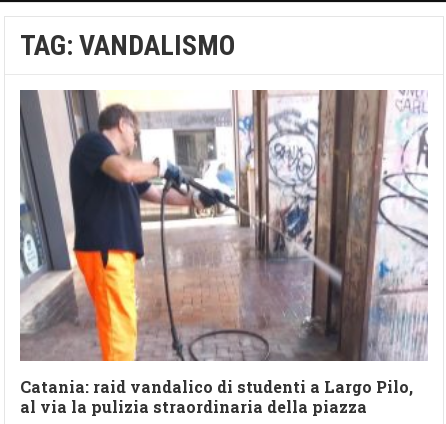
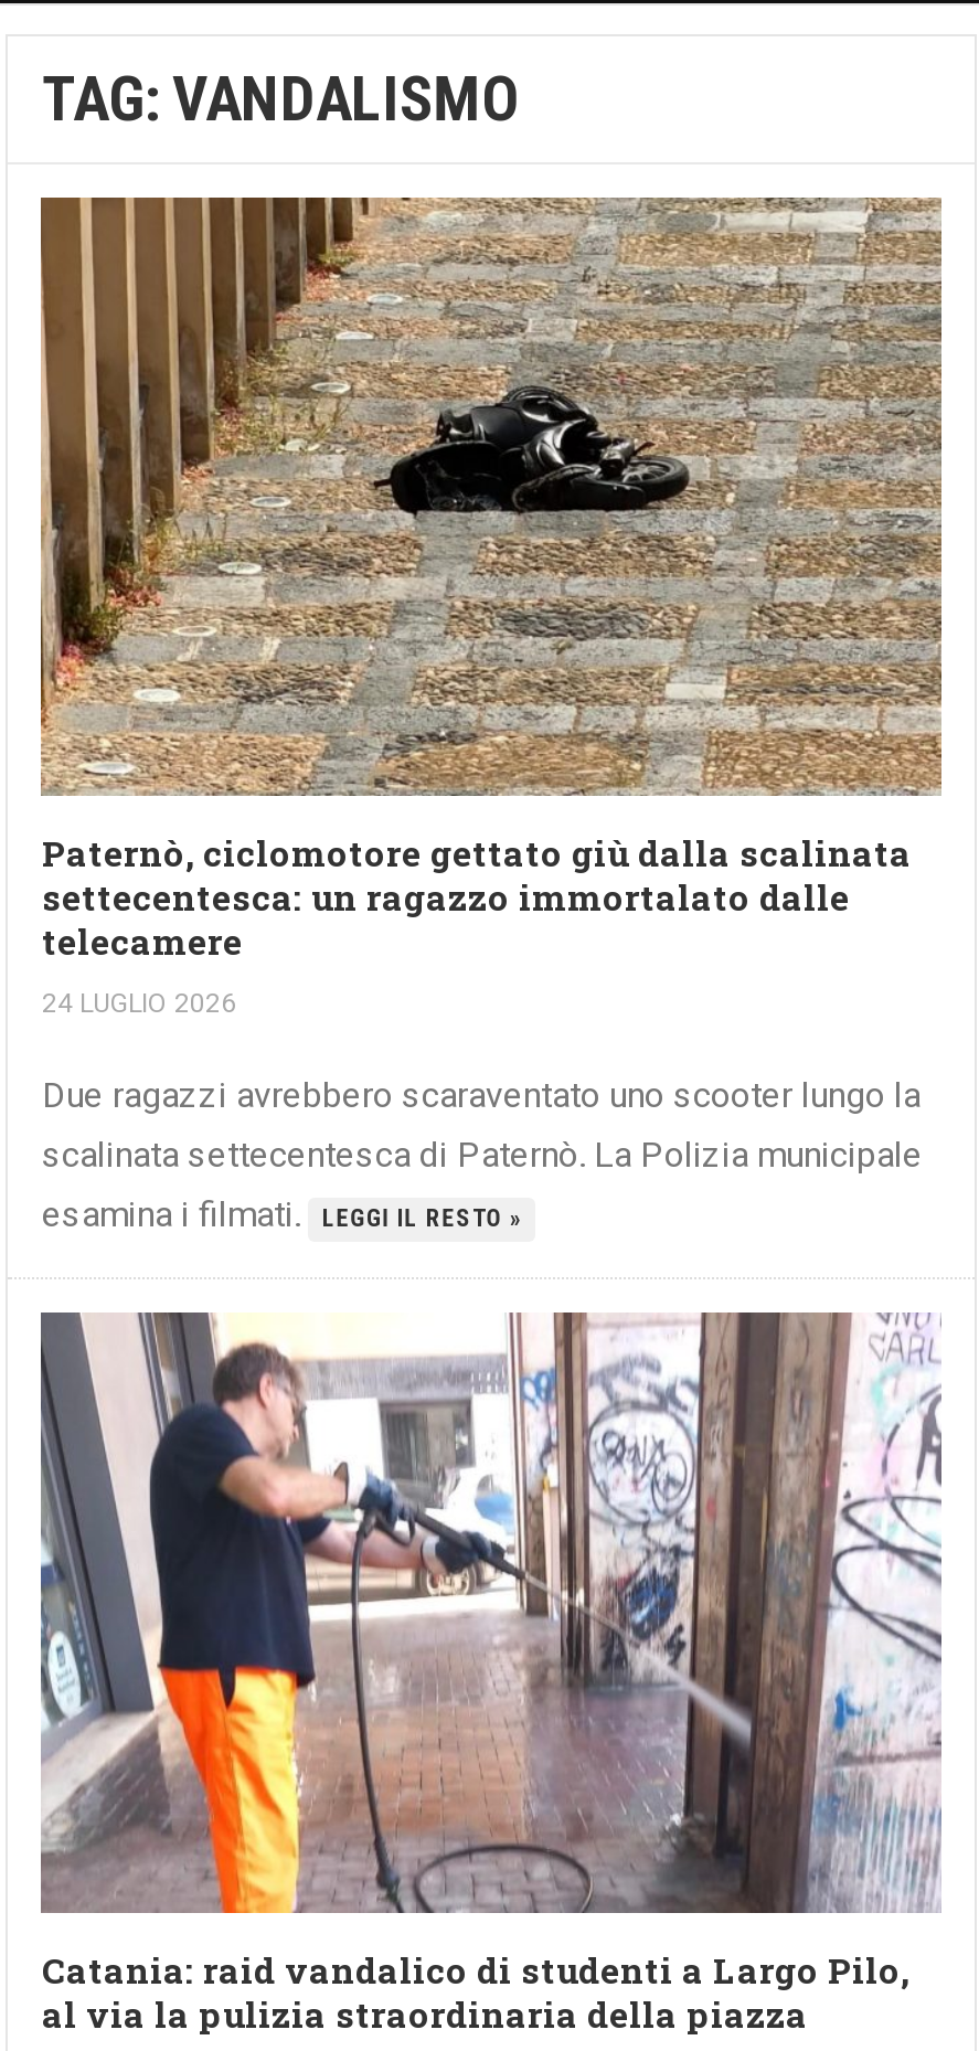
none -> [39,195,944,1236] [image] | Paternò, ciclomotore gettato giù dalla scalinata | settecentesca: un ragazzo immortalato dalle | telecamere | 24 LUGLIO 2026 | Due ragazzi avrebbero scaraventato uno scooter lungo la | scalinata settecentesca di Paternò. La Polizia municipale | esamina i filmati. LEGGI IL RESTO »

